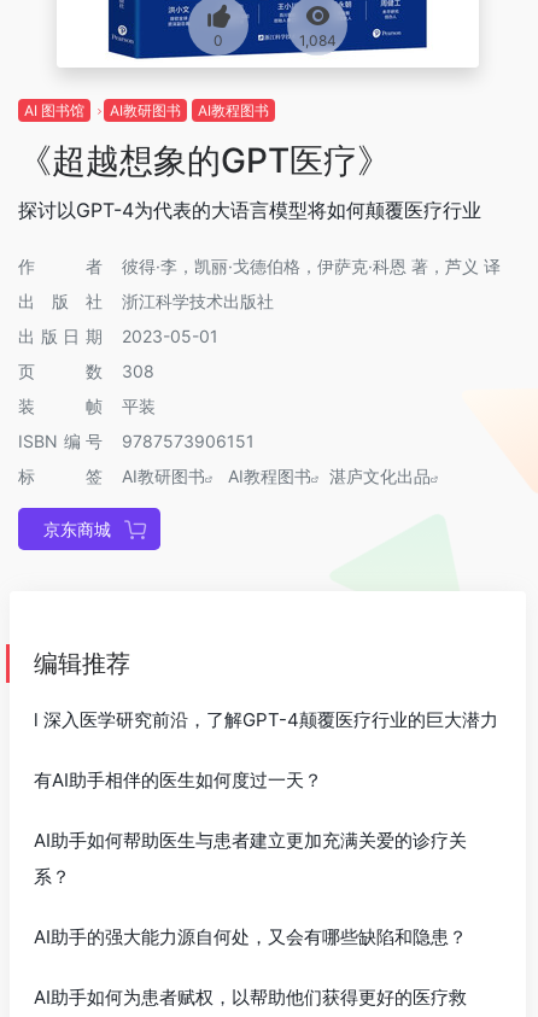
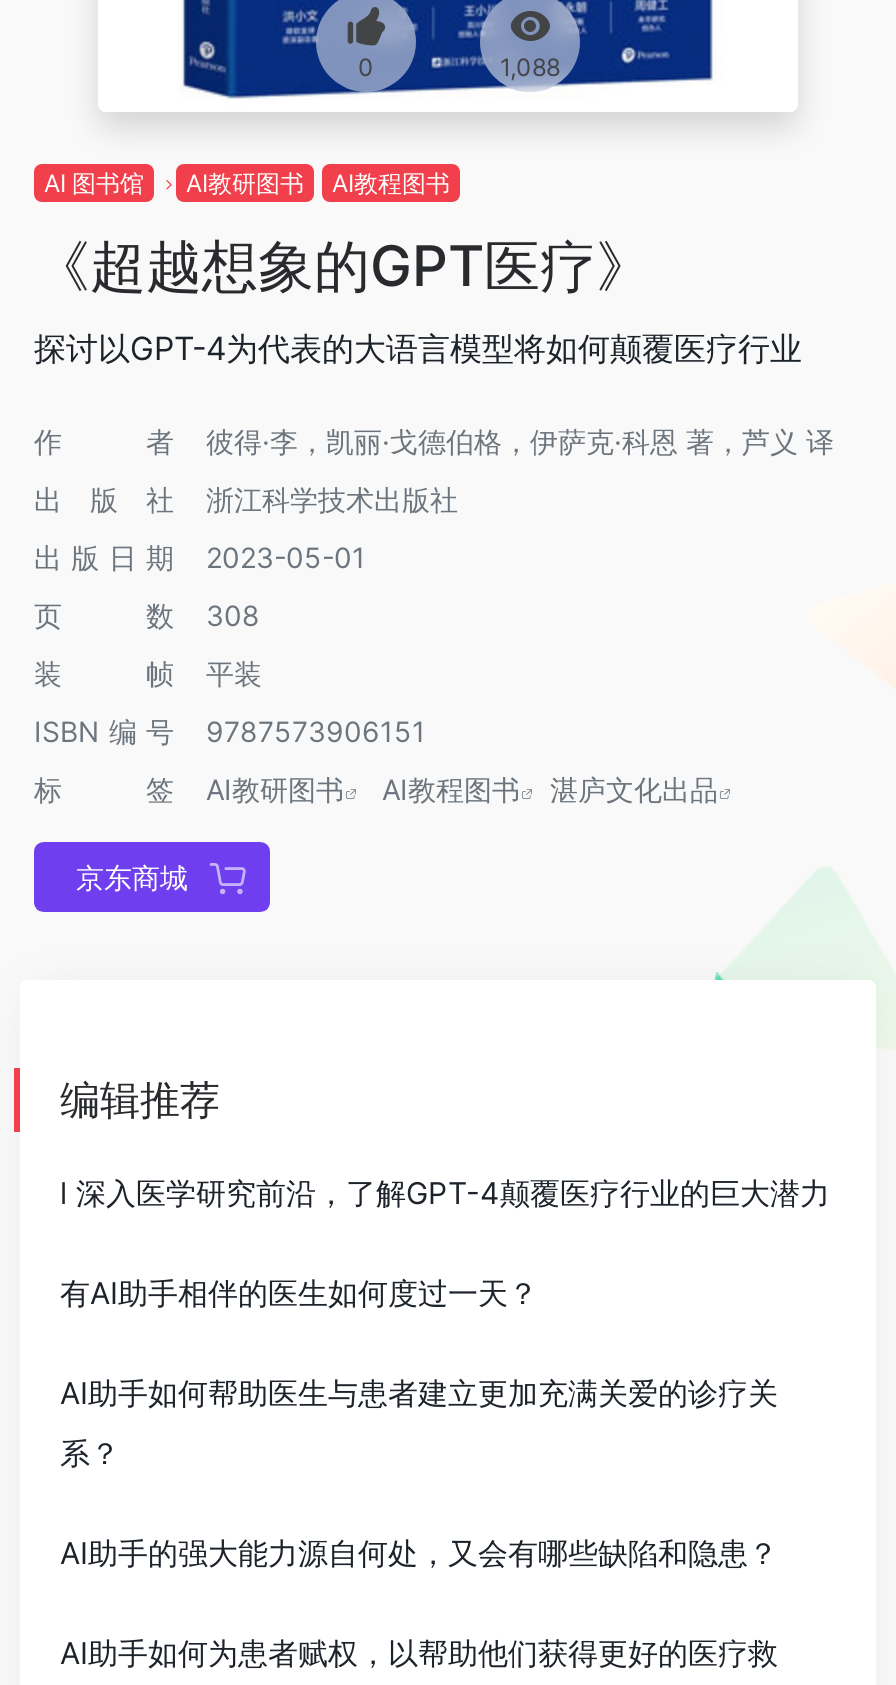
[299,31,336,49] 1,084 -> [500,51,560,81] 1,088

